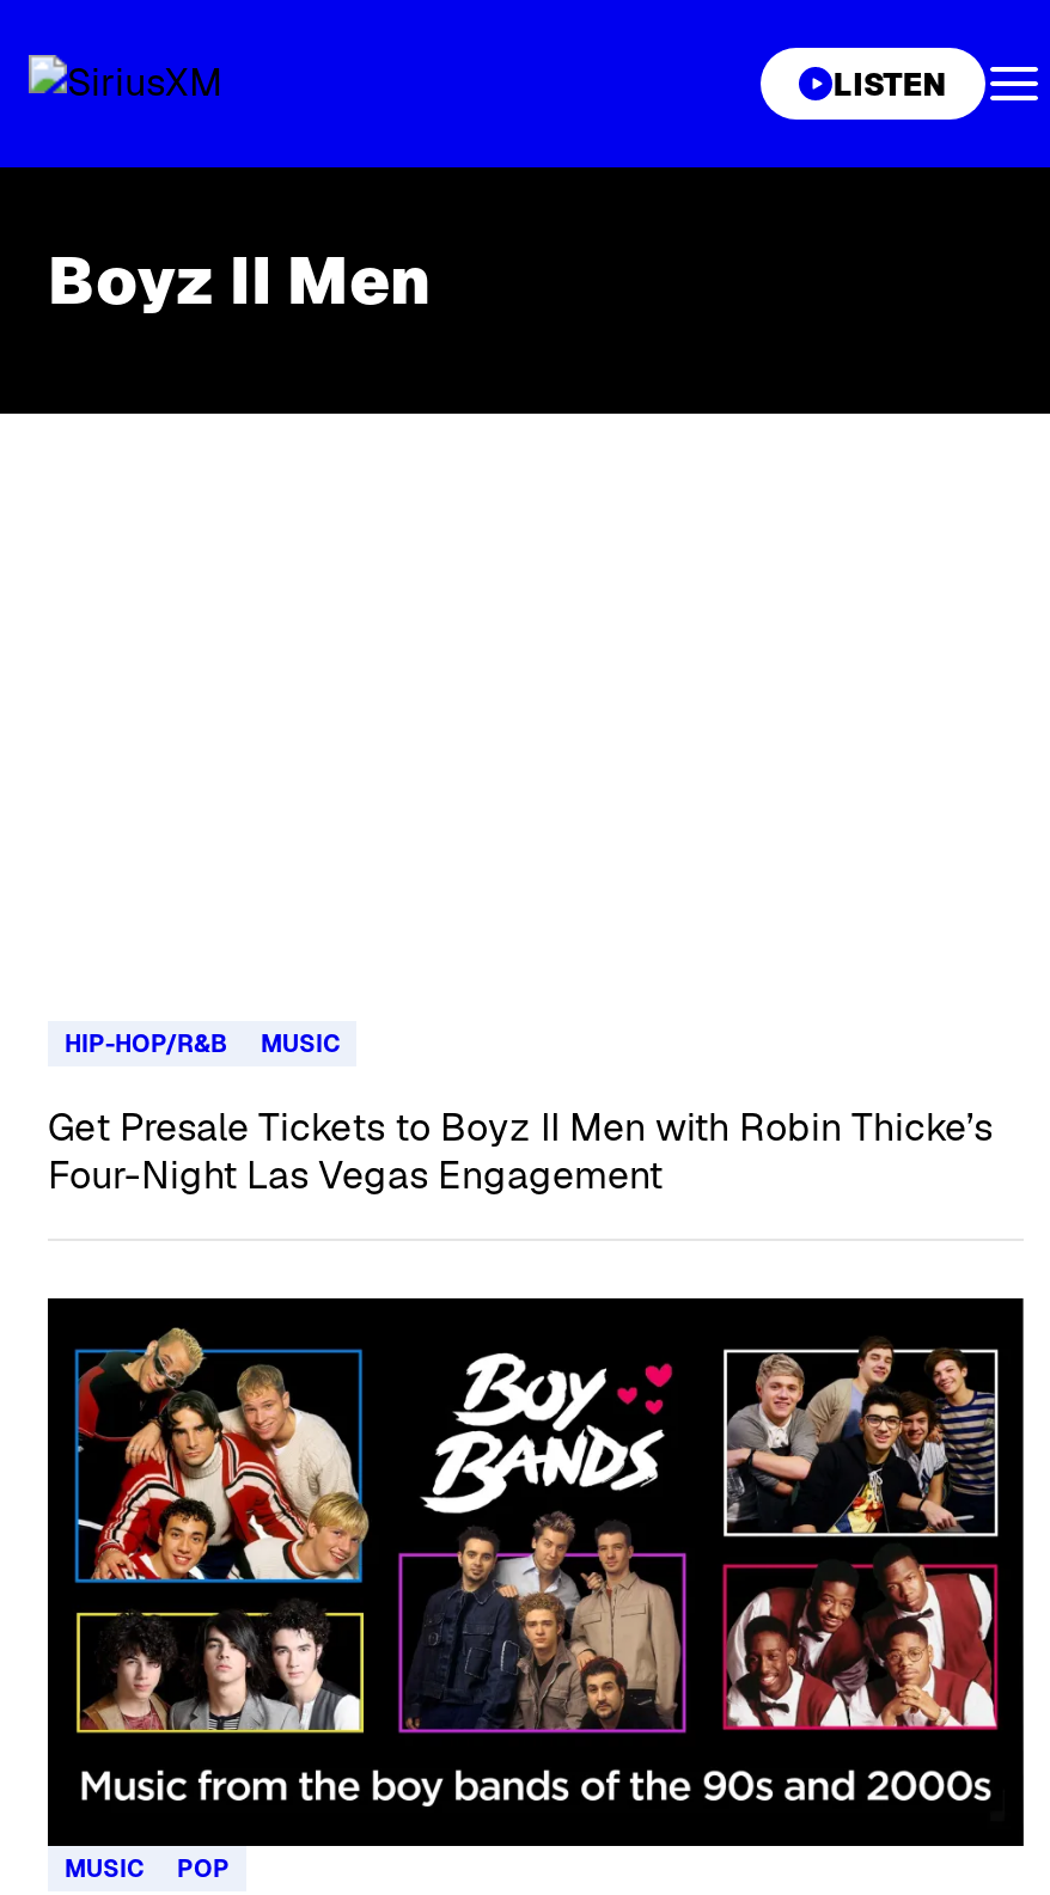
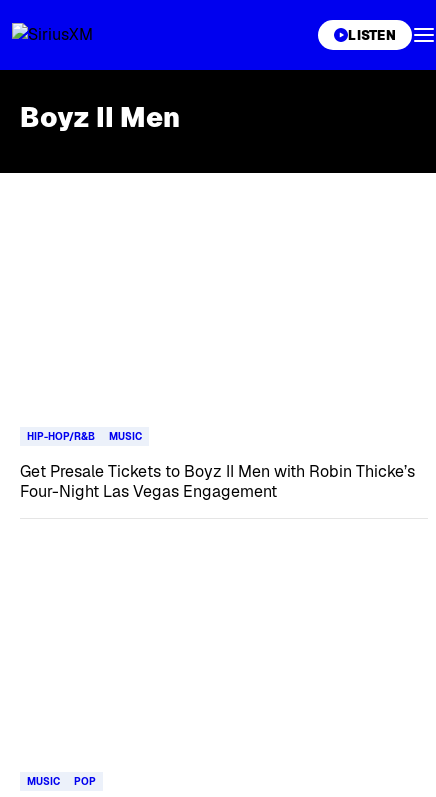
[45,1296,1026,1848] [image] -> none

